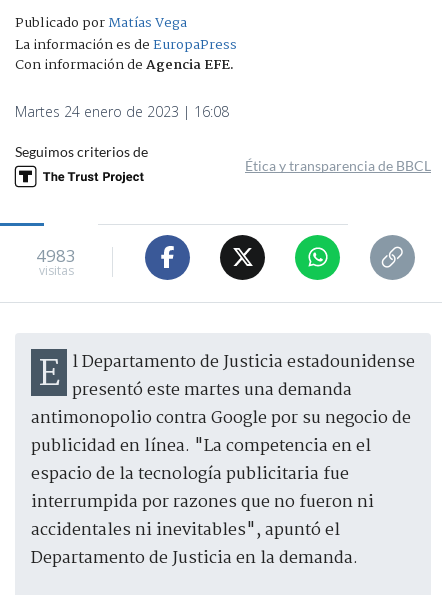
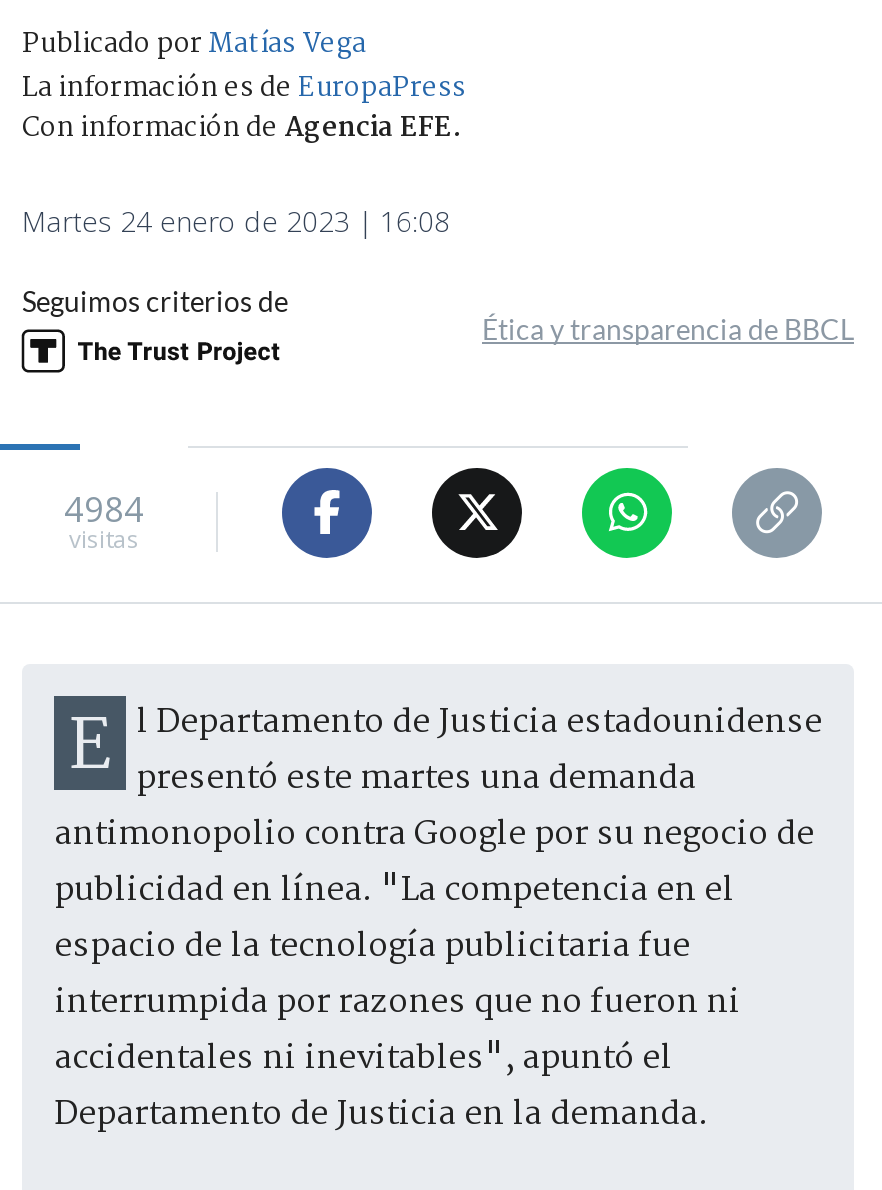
[36,244,76,267] 4983 -> [64,487,144,533] 4984

